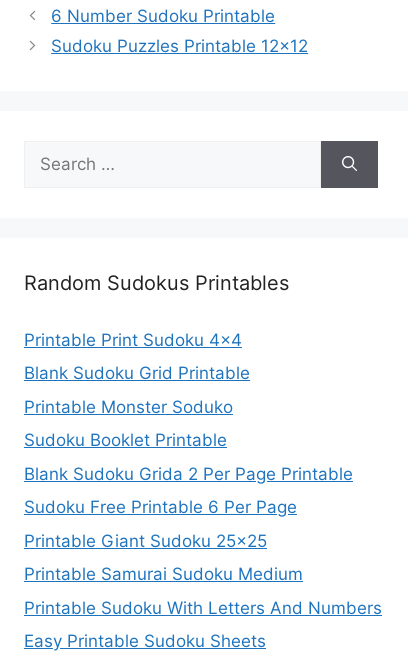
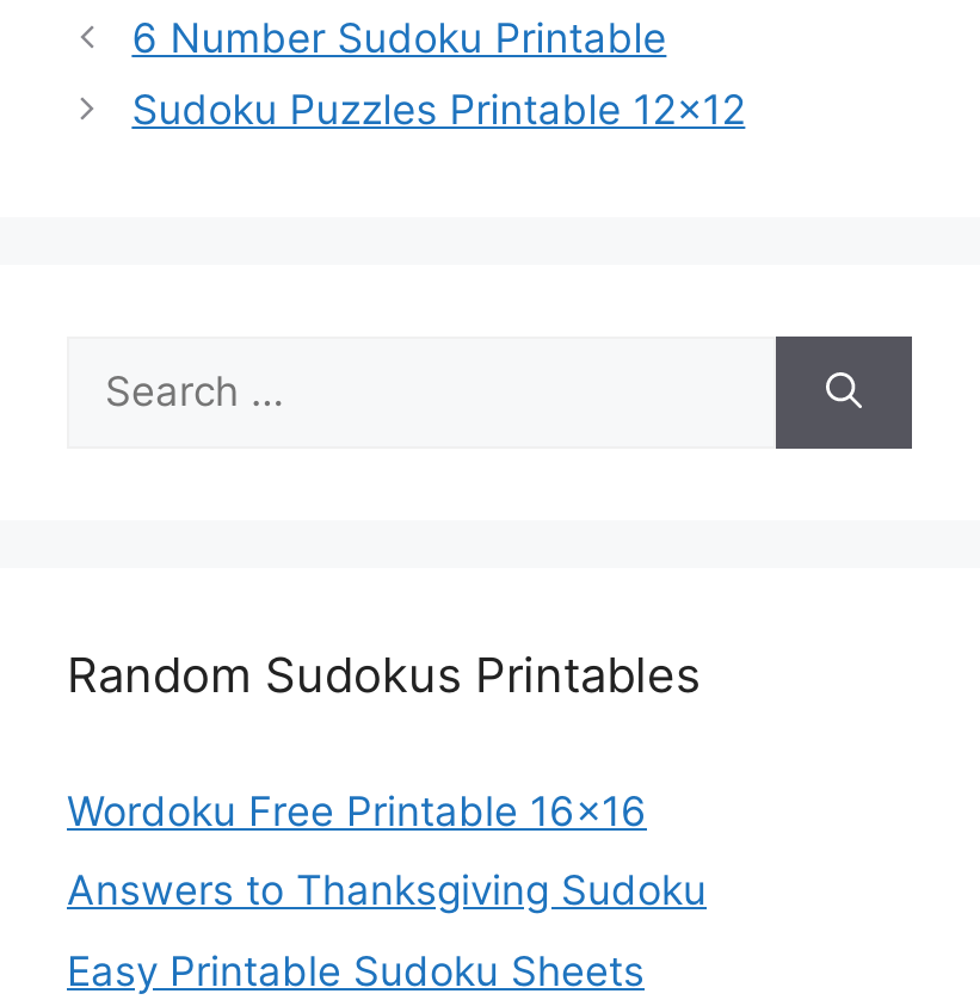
[24,330,382,618] Printable Print Sudoku 4×4 | Blank Sudoku Grid Printable | Printable Monster Soduko | Sudoku Booklet Printable | Blank Sudoku Grida 2 Per Page Printable | Sudoku Free Printable 6 Per Page | Printable Giant Sudoku 25×25 | Printable Samurai Sudoku Medium | Printable Sudoku With Letters And Numbers -> [67,787,707,915] Wordoku Free Printable 16×16 | Answers to Thanksgiving Sudoku

